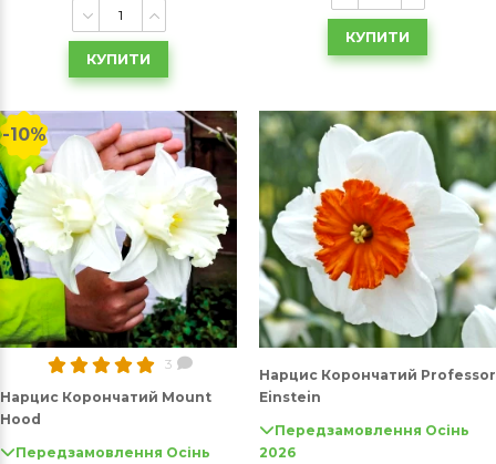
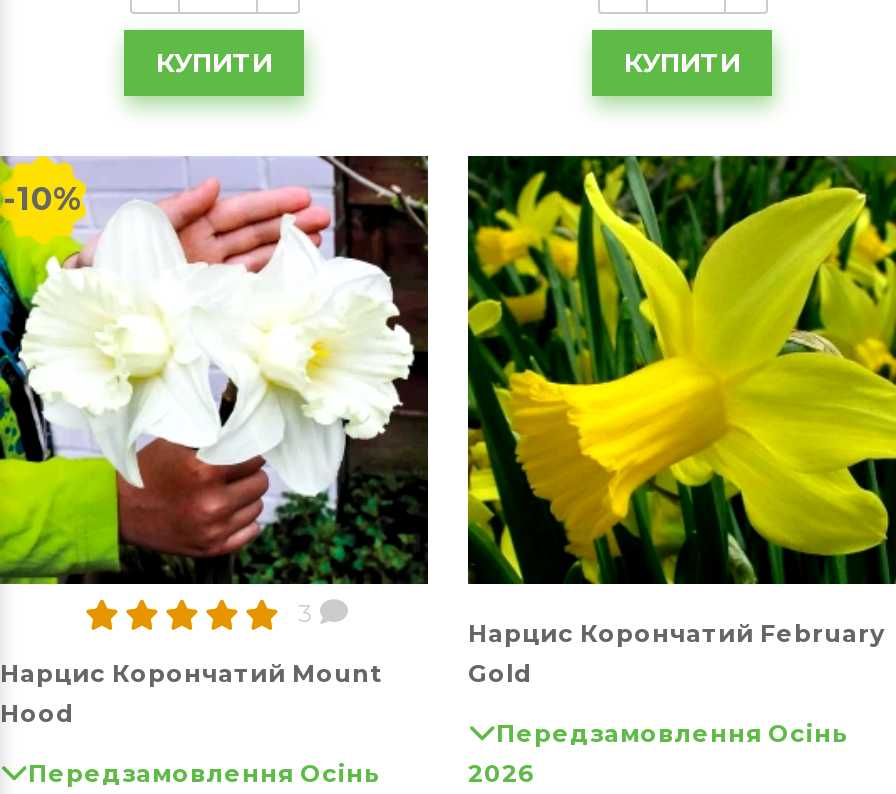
[258,110,496,405] [image] | Нарцис Корончатий Professor | Einstein -> [466,154,890,688] [image] | Нарцис Корончатий February | Gold

